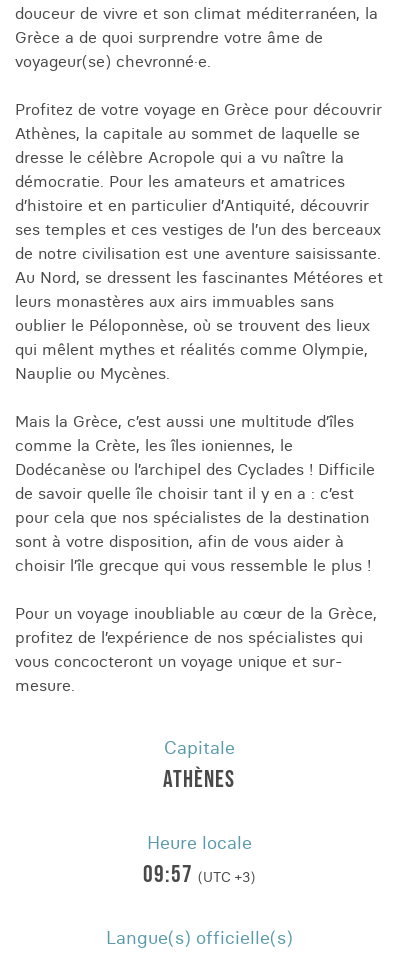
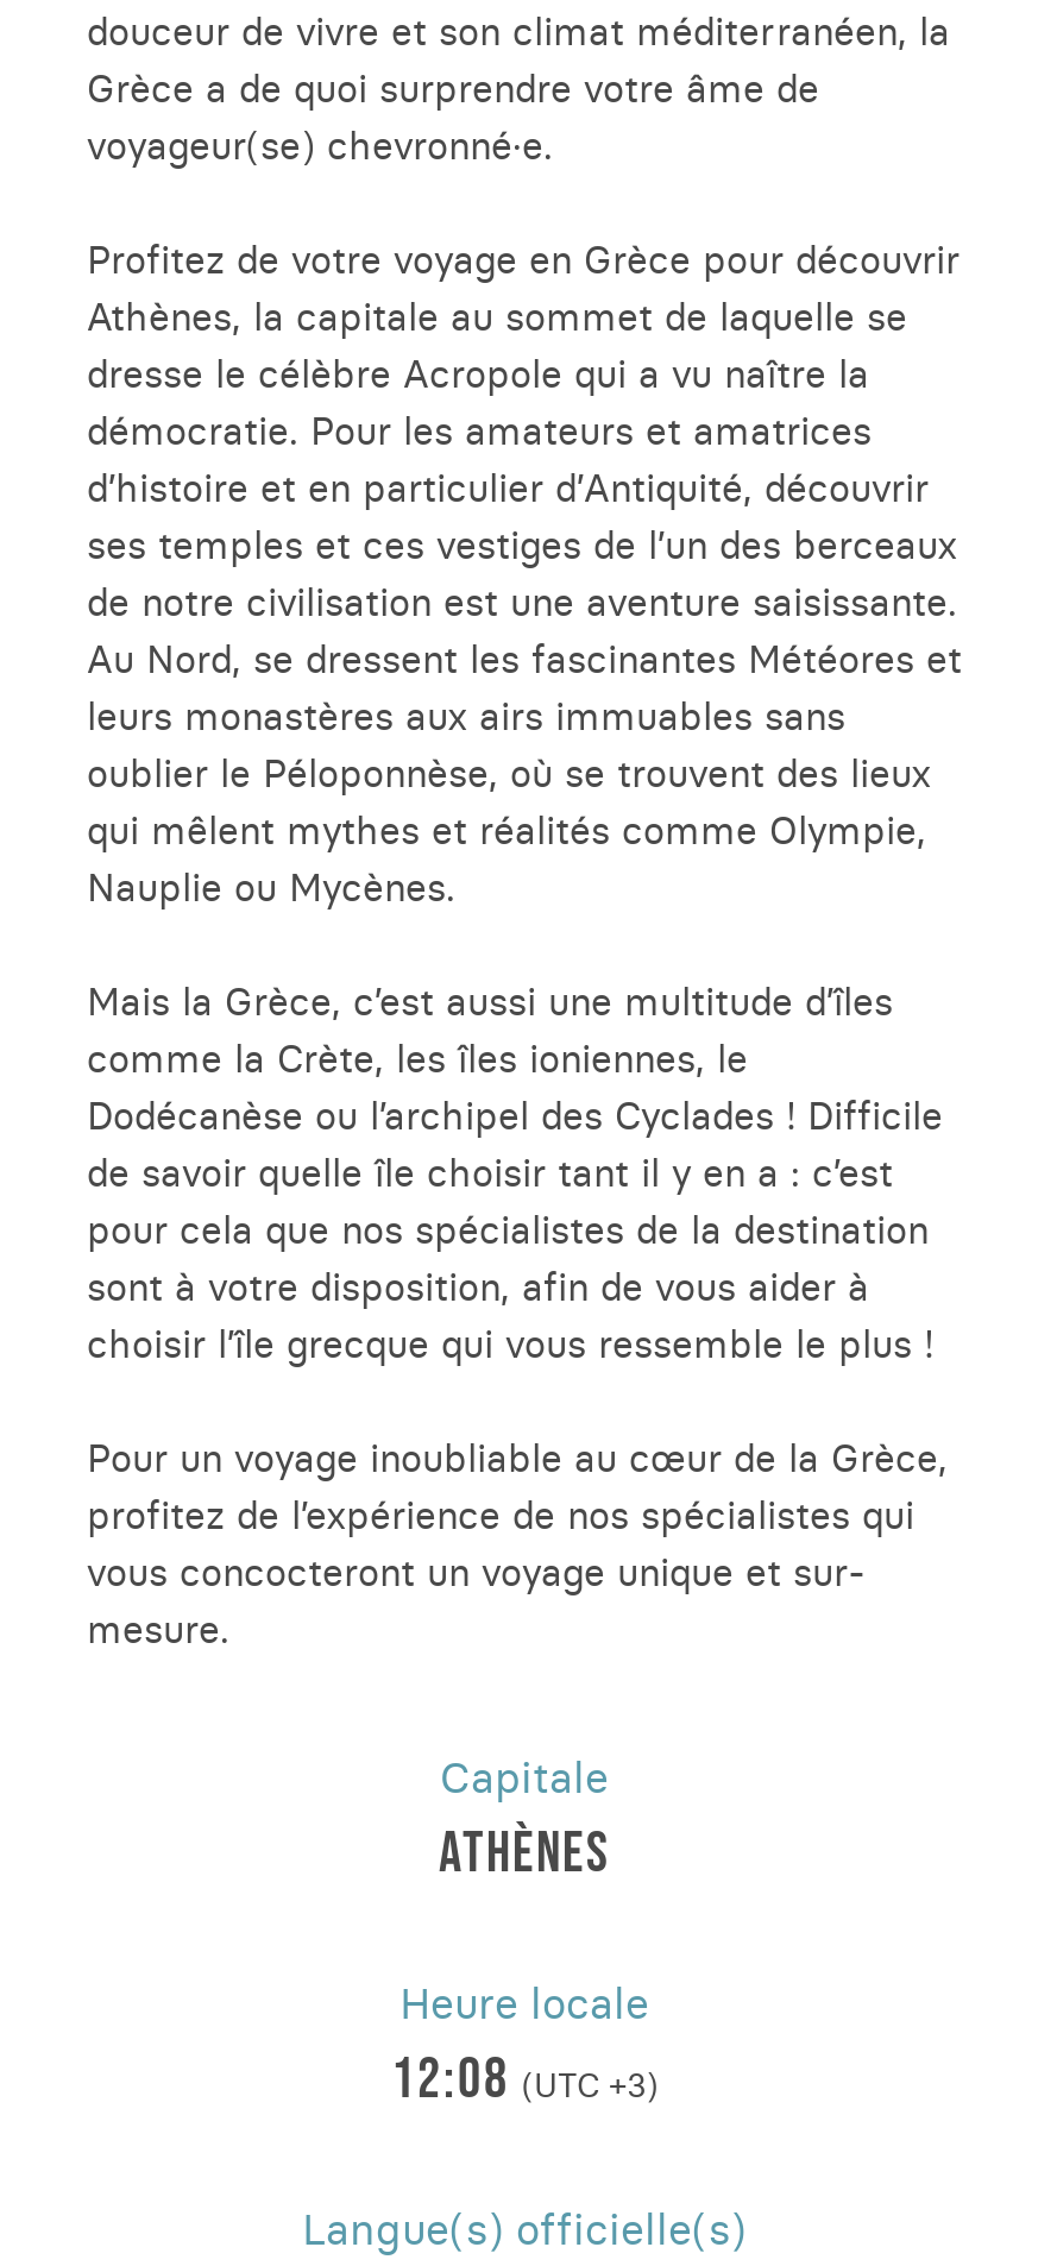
[143,860,255,889] 09:57 (UTC +3) -> [391,2045,658,2114] 12:08 (UTC +3)

